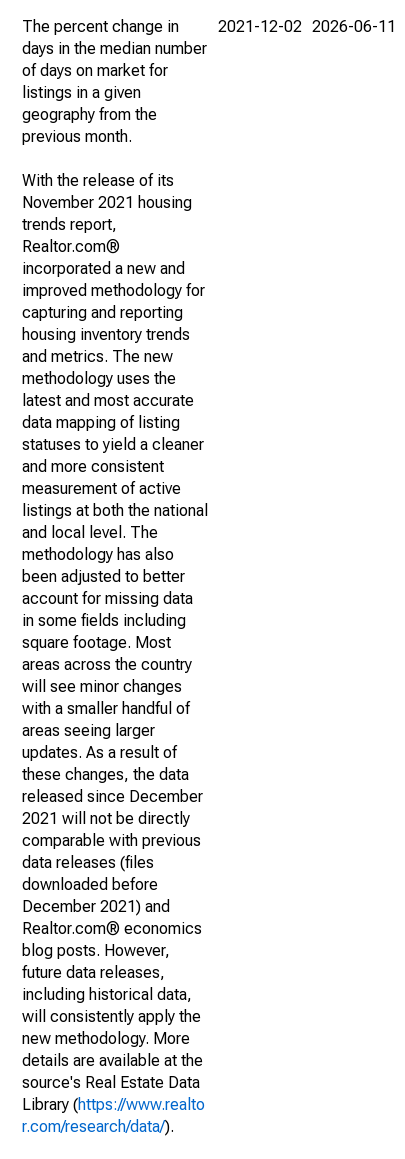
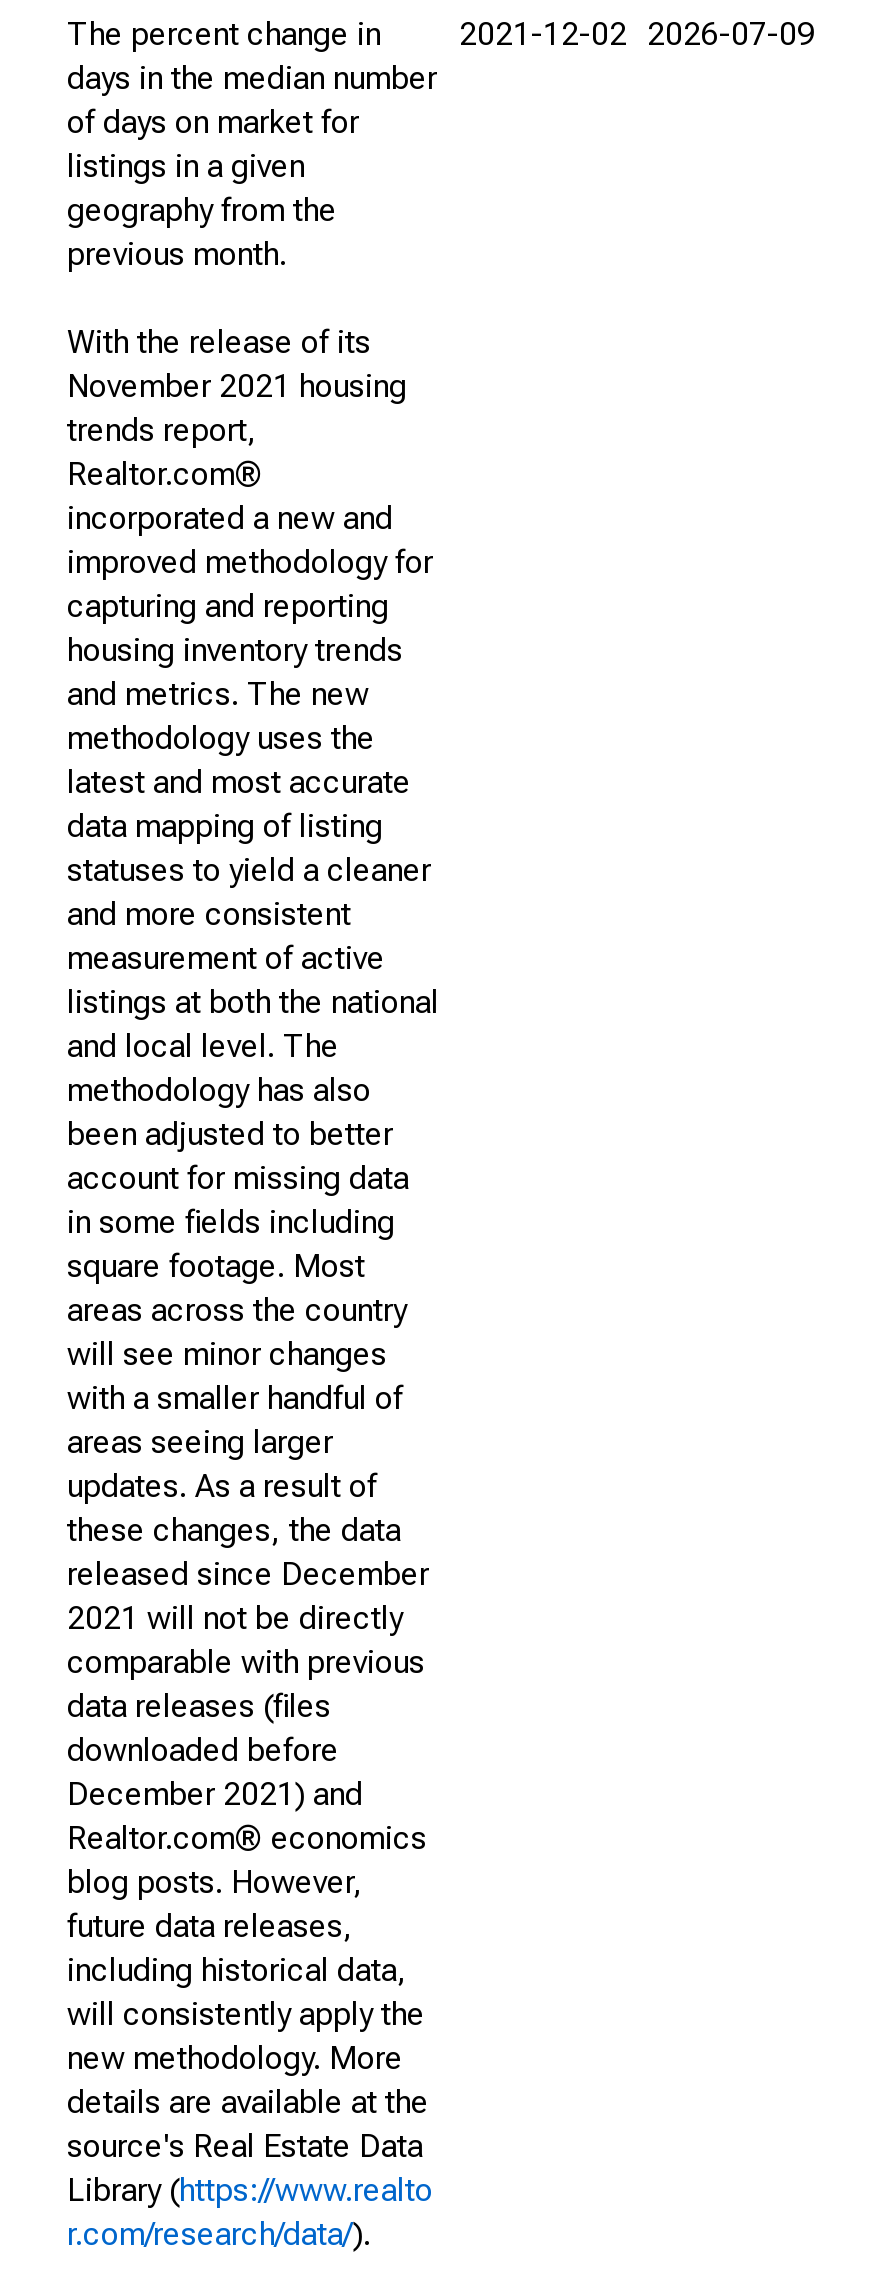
[218,17,396,36] 2021-12-02 2026-06-11 -> [459,15,815,53] 2021-12-02 2026-07-09

